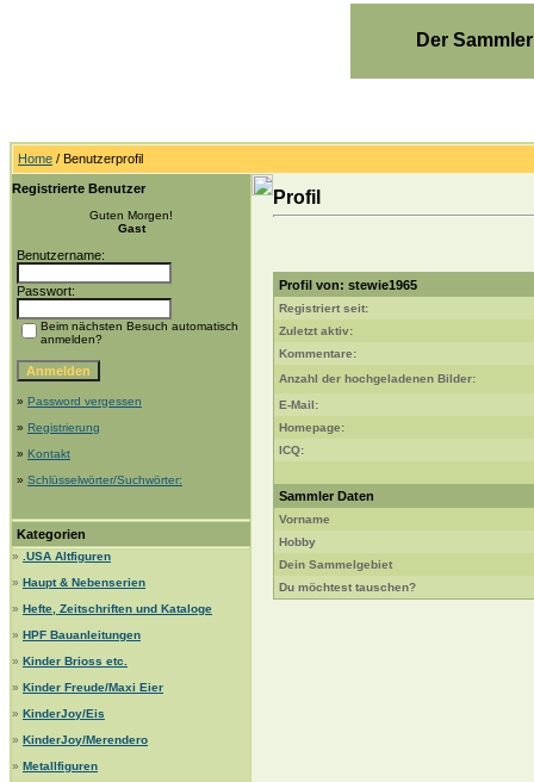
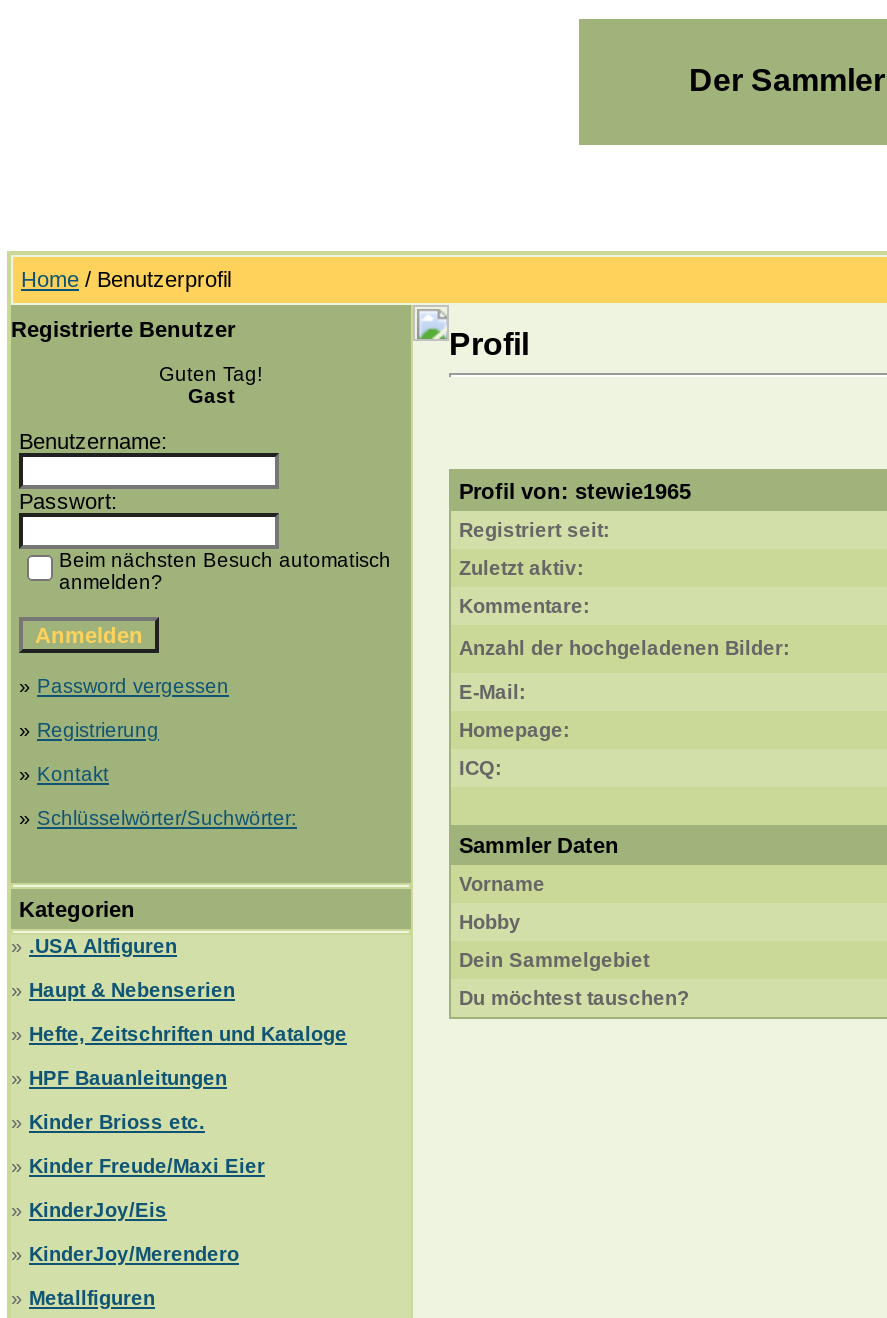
[89,209,173,222] Guten Morgen! -> [159,363,263,385] Guten Tag!

